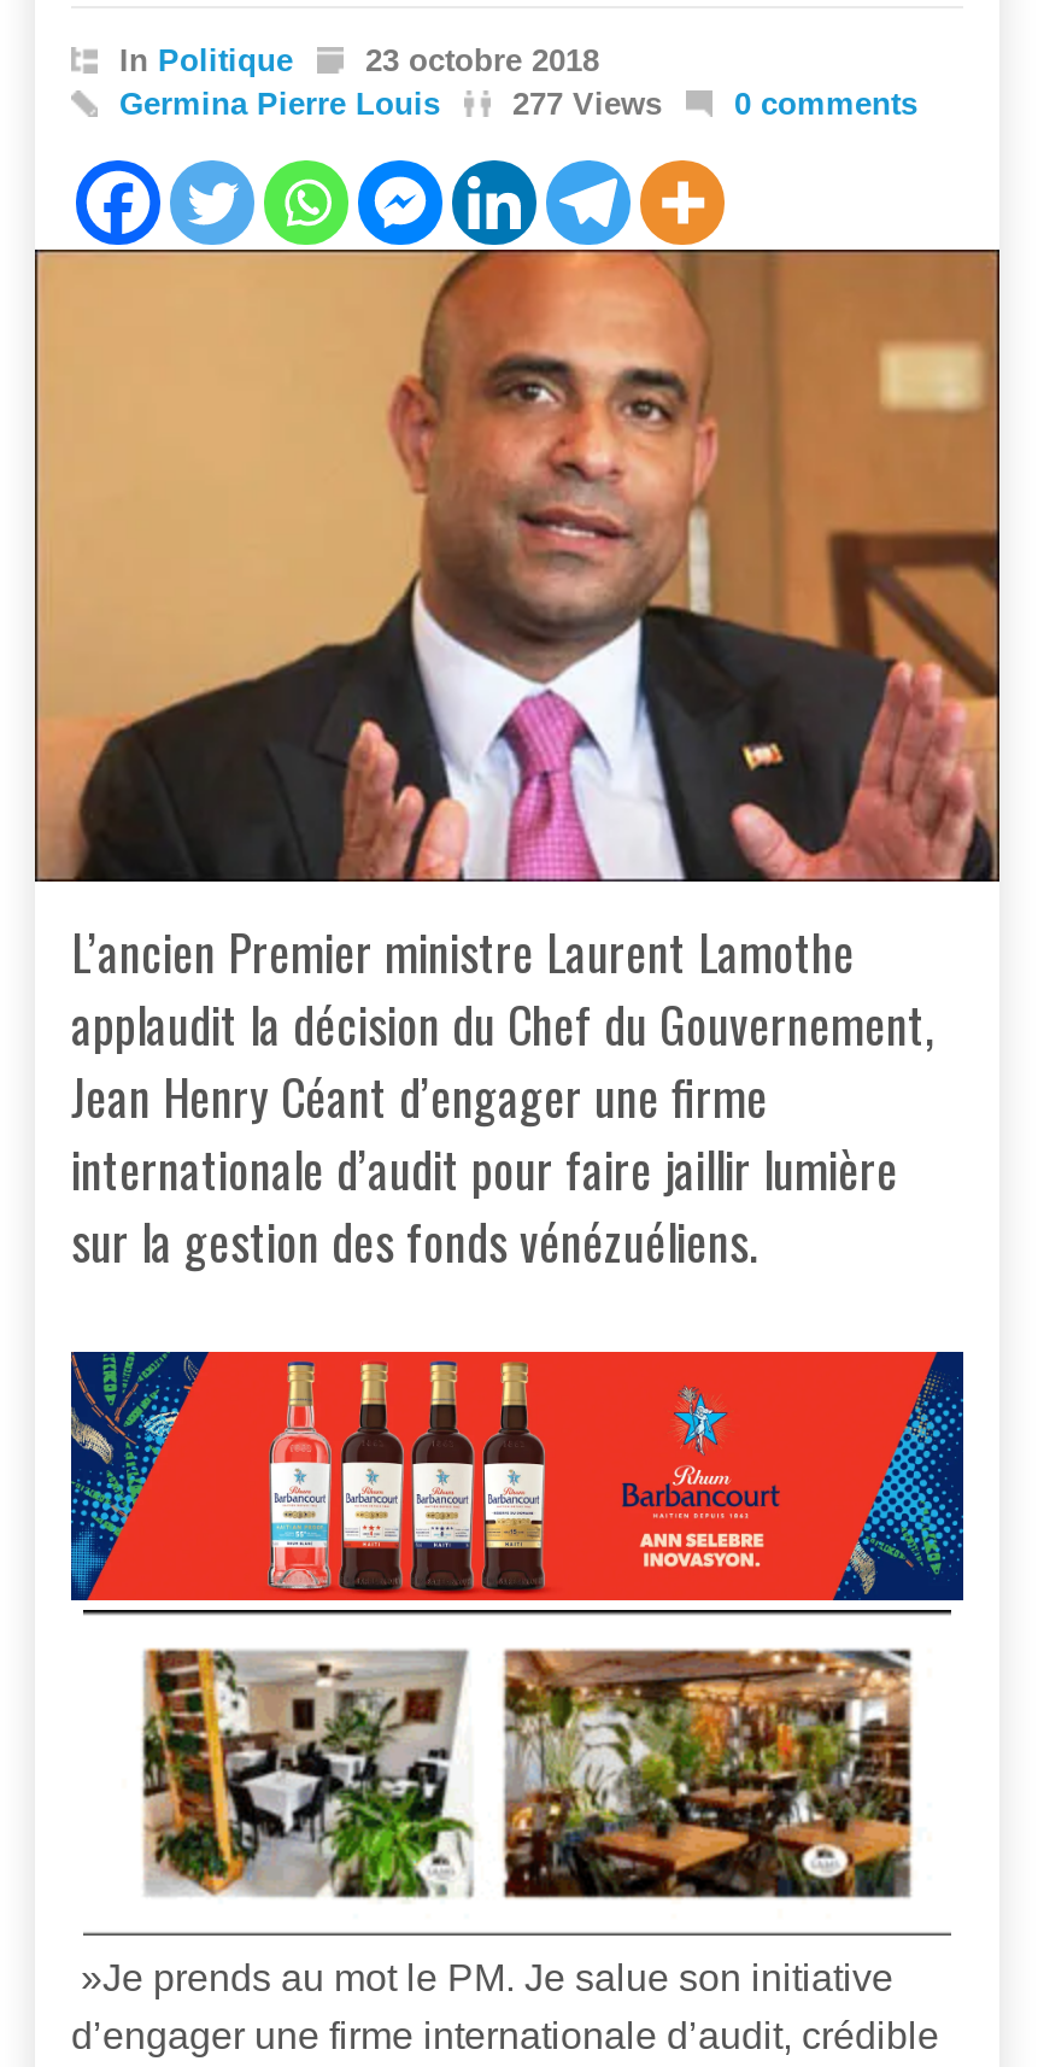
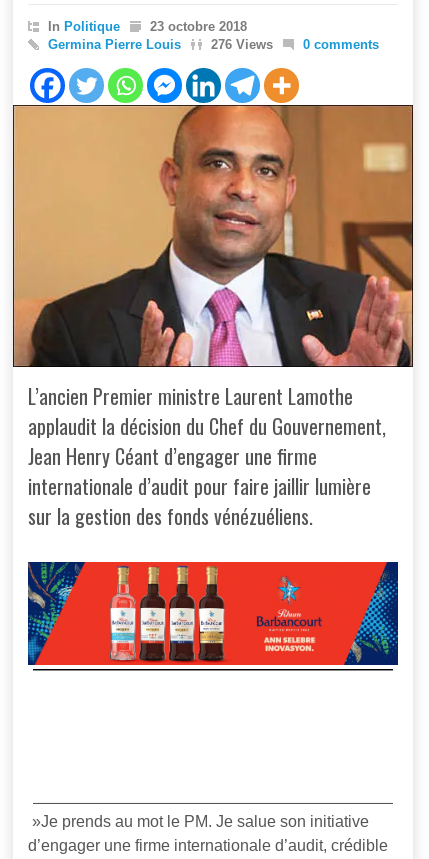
[119,86,917,122] Germina Pierre Louis 277 Views 0 comments -> [48,37,379,52] Germina Pierre Louis 276 Views 0 comments
[141,1646,476,1902] [image] -> none
[500,1646,915,1902] [image] -> none

